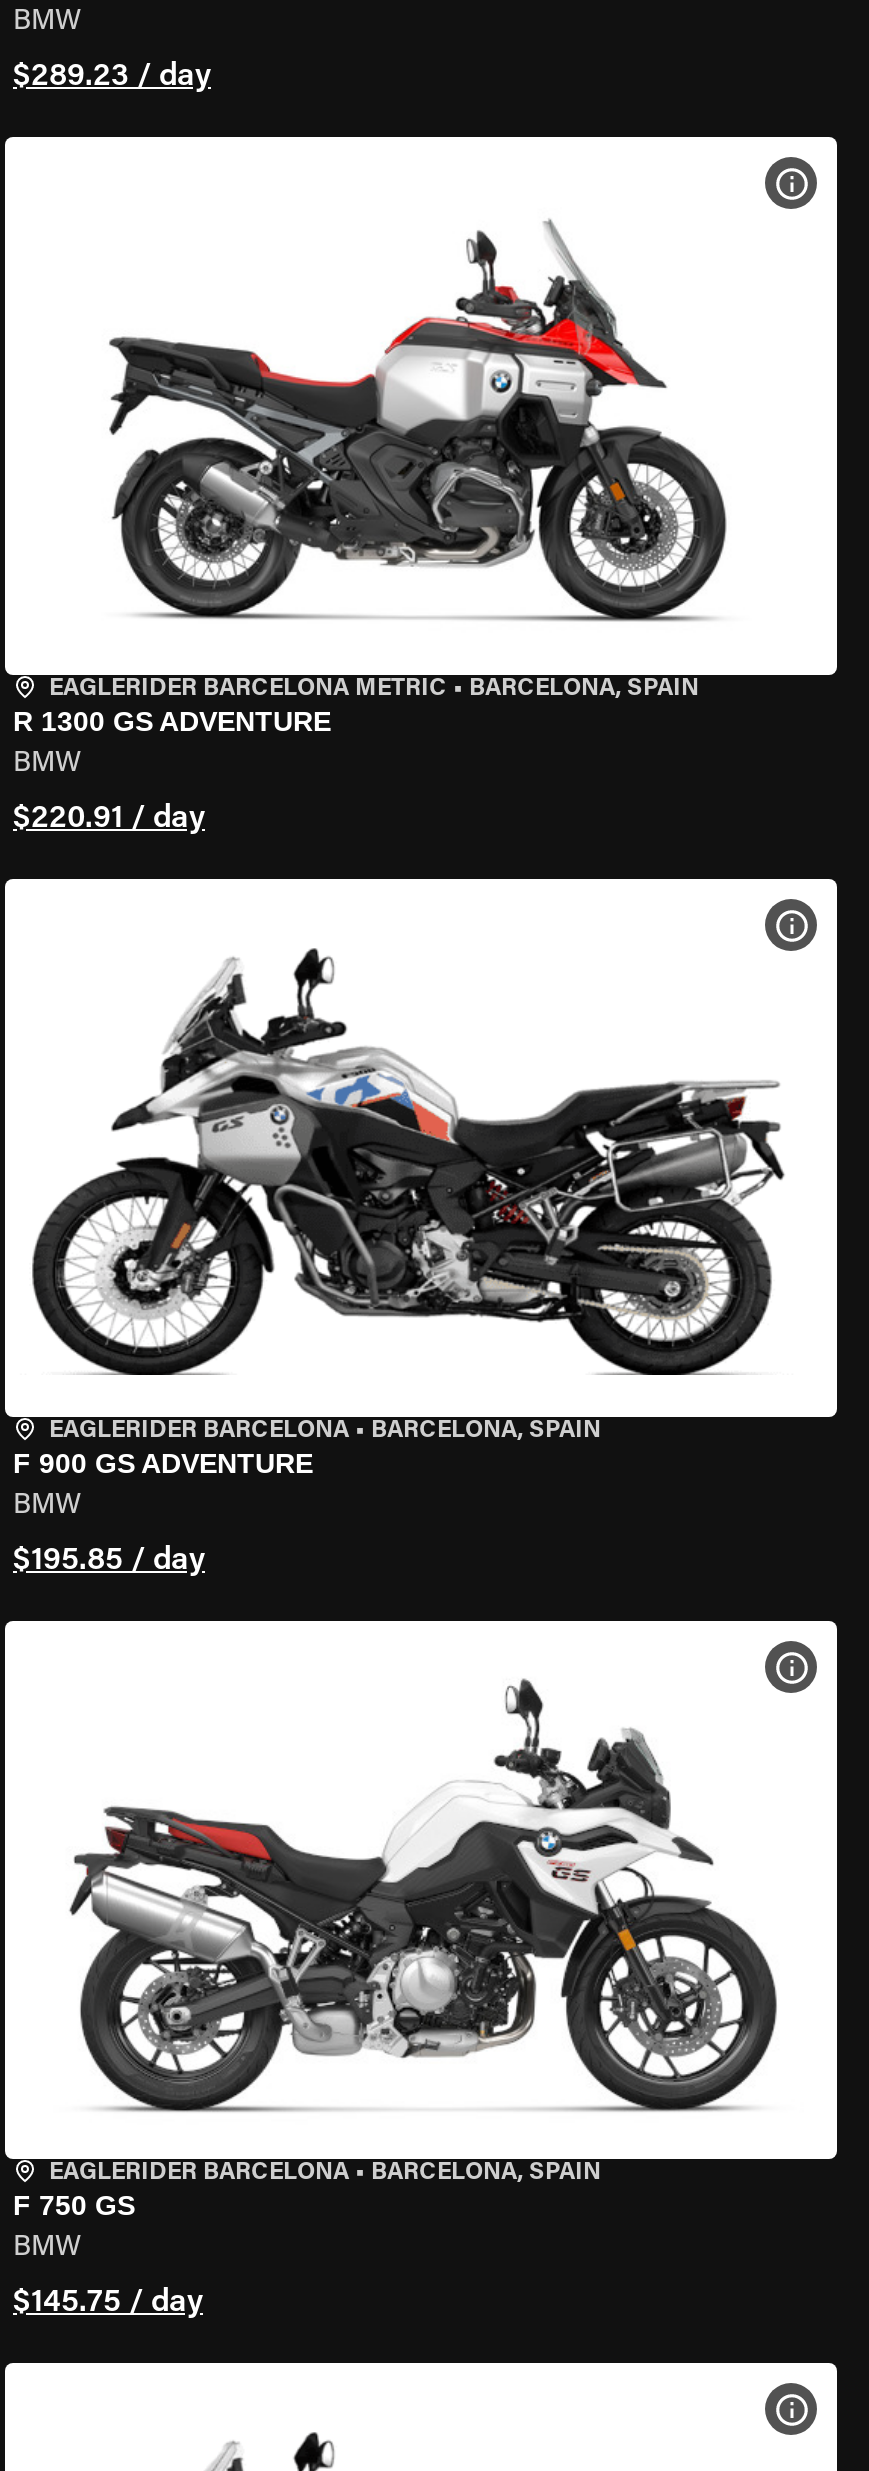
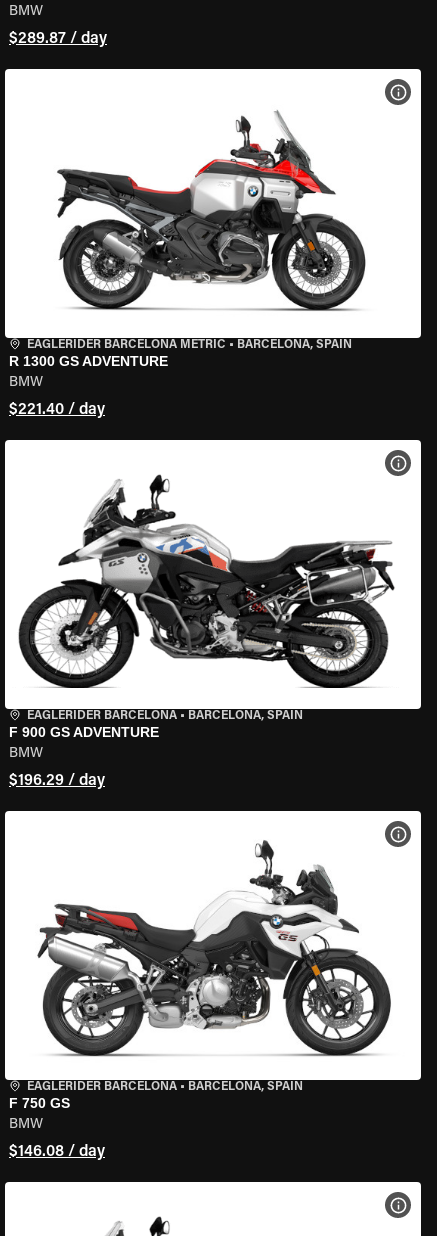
[13,61,211,93] $289.23 / day -> [9,31,107,47] $289.87 / day
[13,803,205,835] $220.91 / day -> [9,402,105,418] $221.40 / day
[13,1545,205,1577] $195.85 / day -> [9,773,105,789] $196.29 / day
[13,2287,203,2319] $145.75 / day -> [9,1144,105,1160] $146.08 / day

